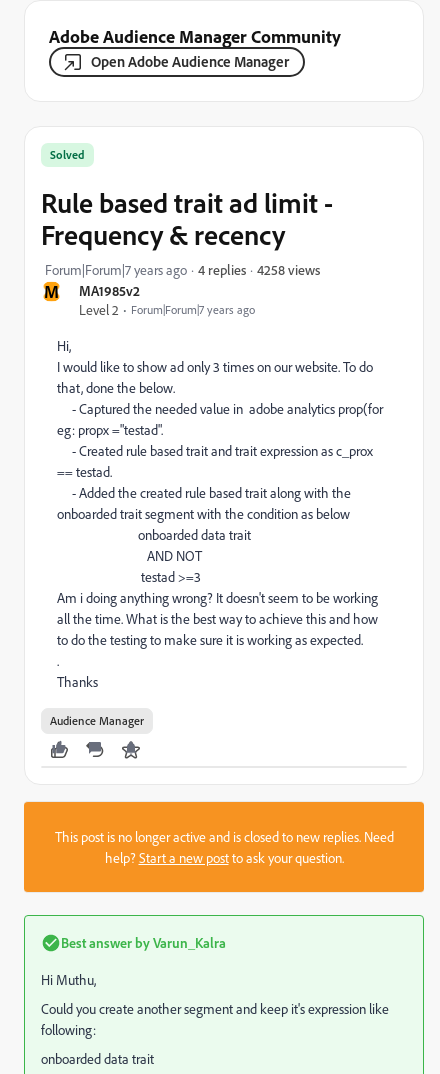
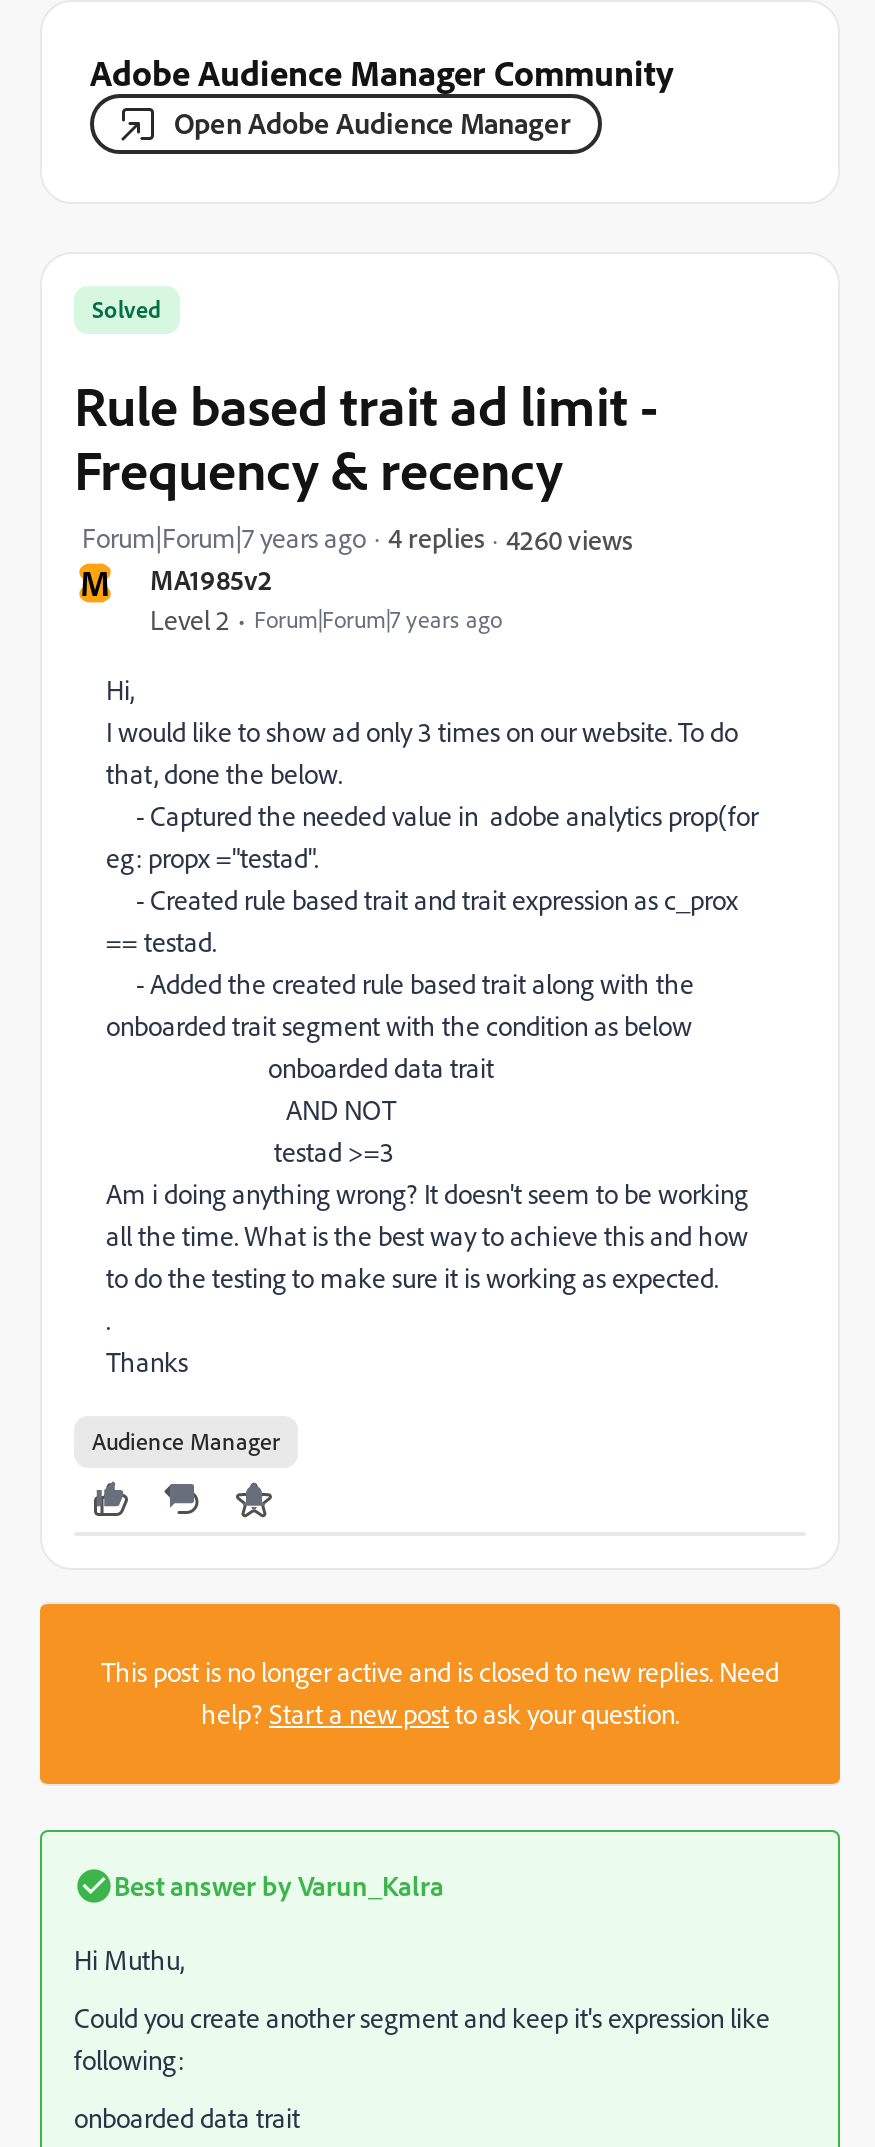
[257,260,320,277] 4258 views -> [506,521,632,555] 4260 views

